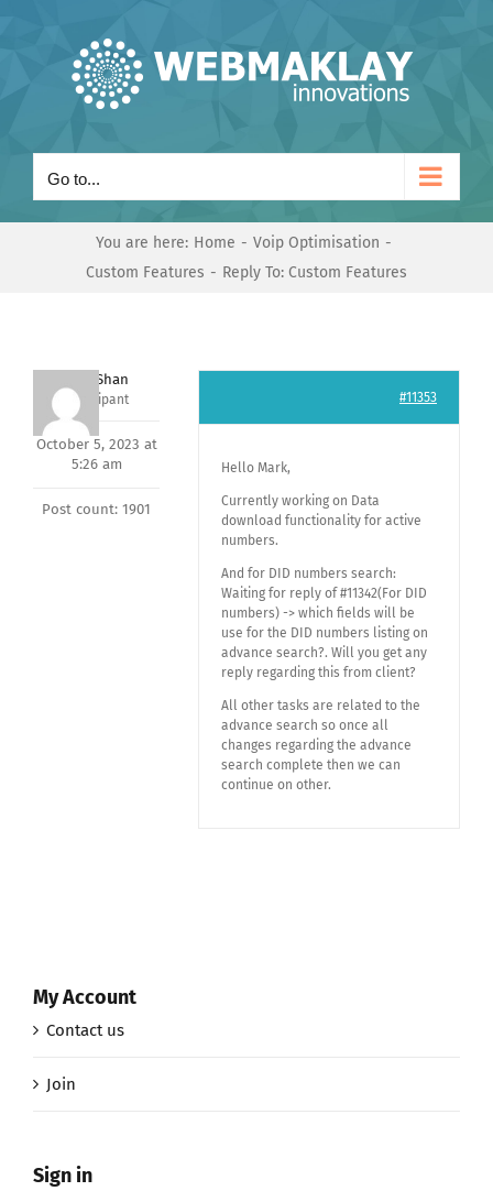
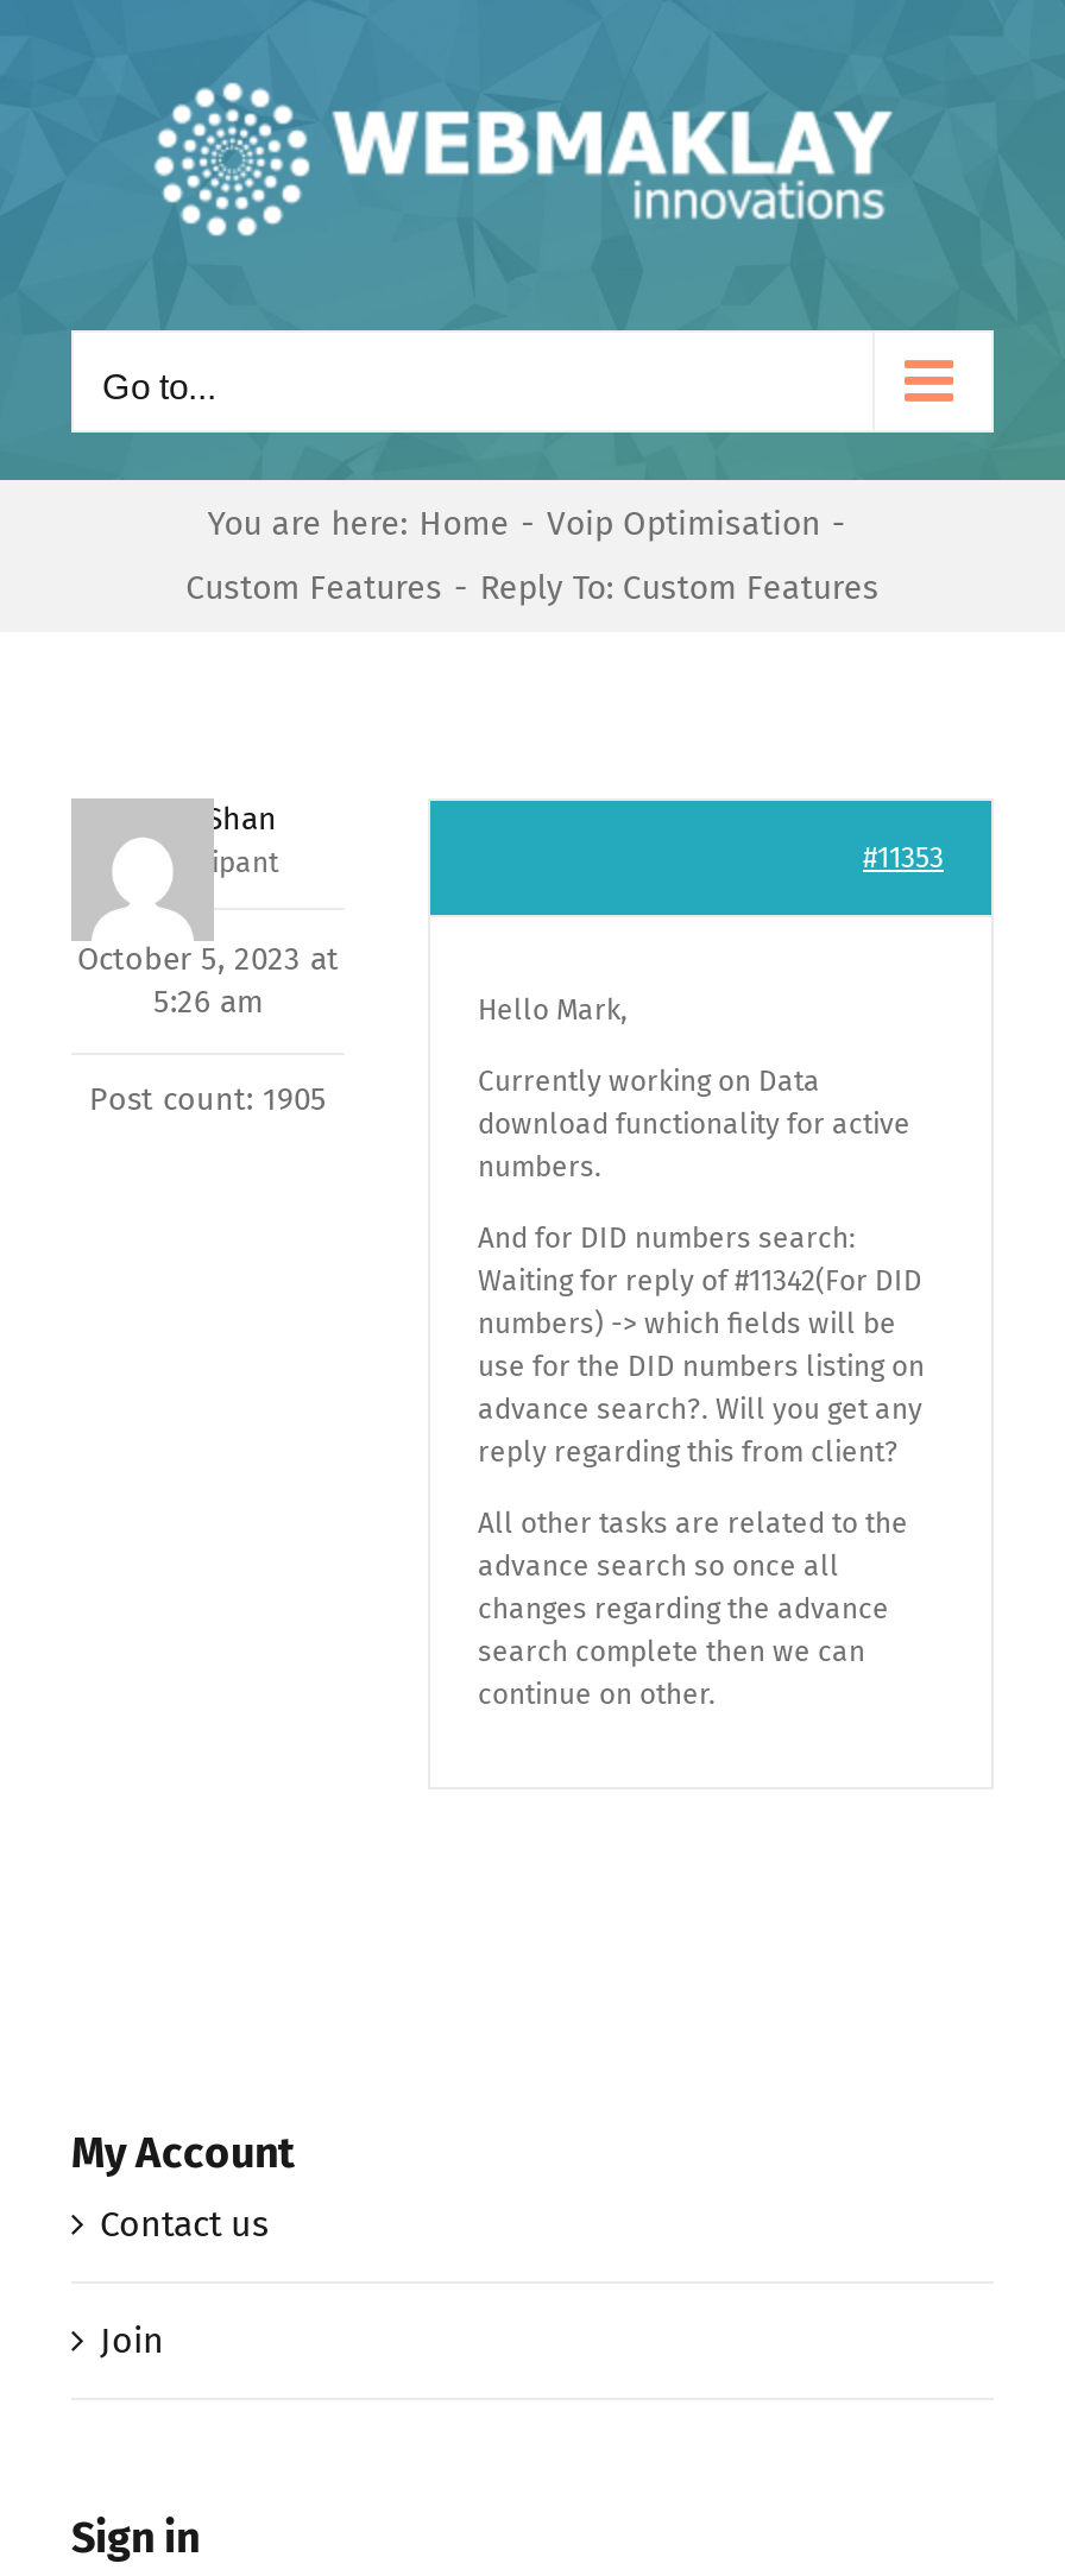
[42,501,151,517] Post count: 1901 -> [89,1081,327,1117] Post count: 1905

